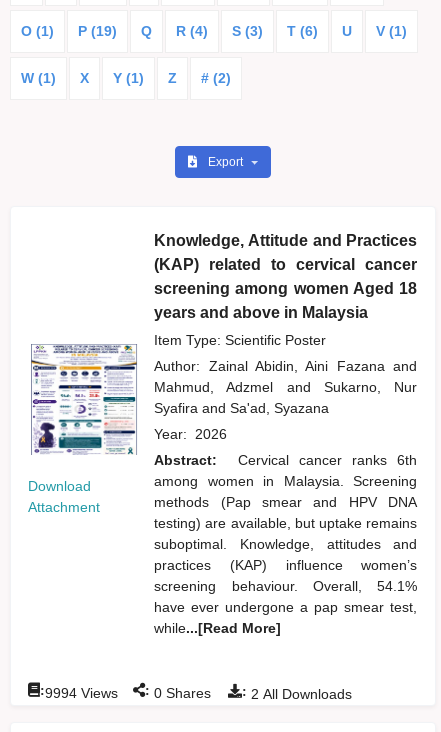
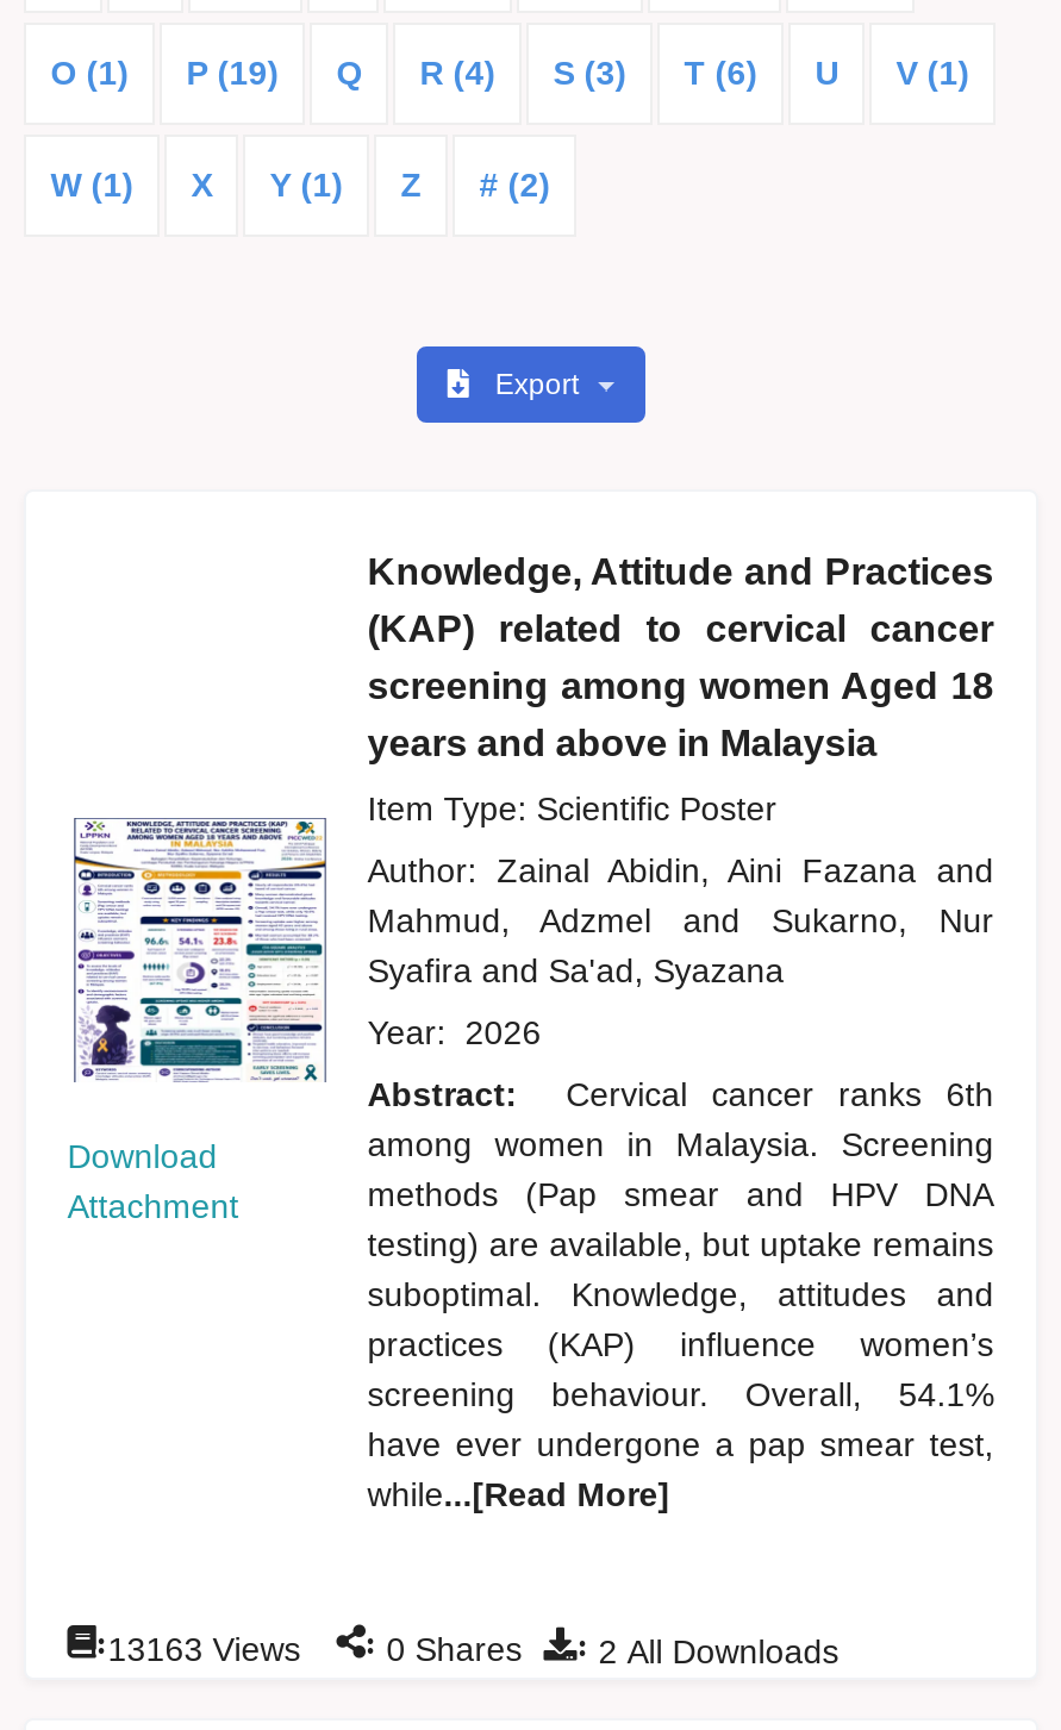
[40,683,352,702] :9994 Views : 0 Shares : 2 All Downloads -> [96,1625,839,1670] :13163 Views : 0 Shares : 2 All Downloads

